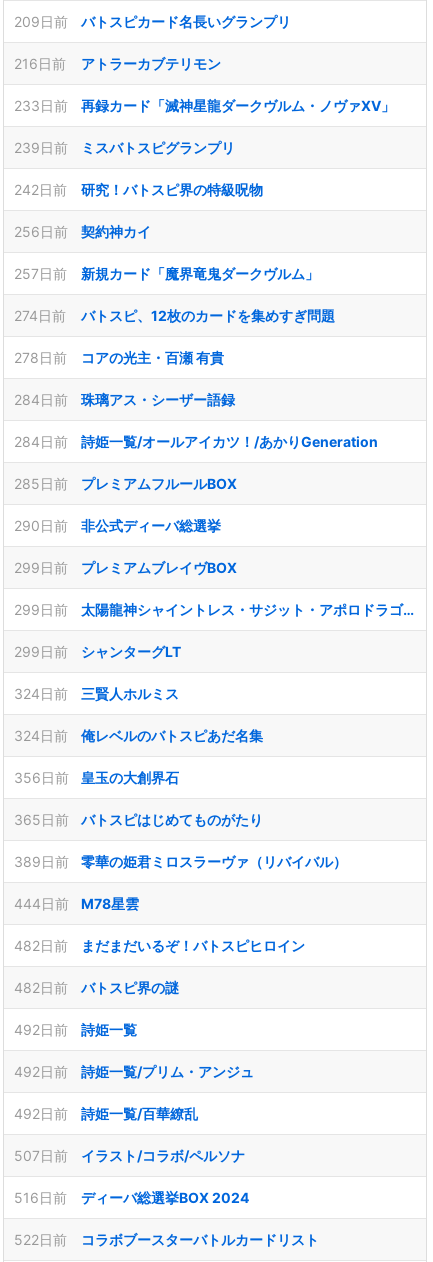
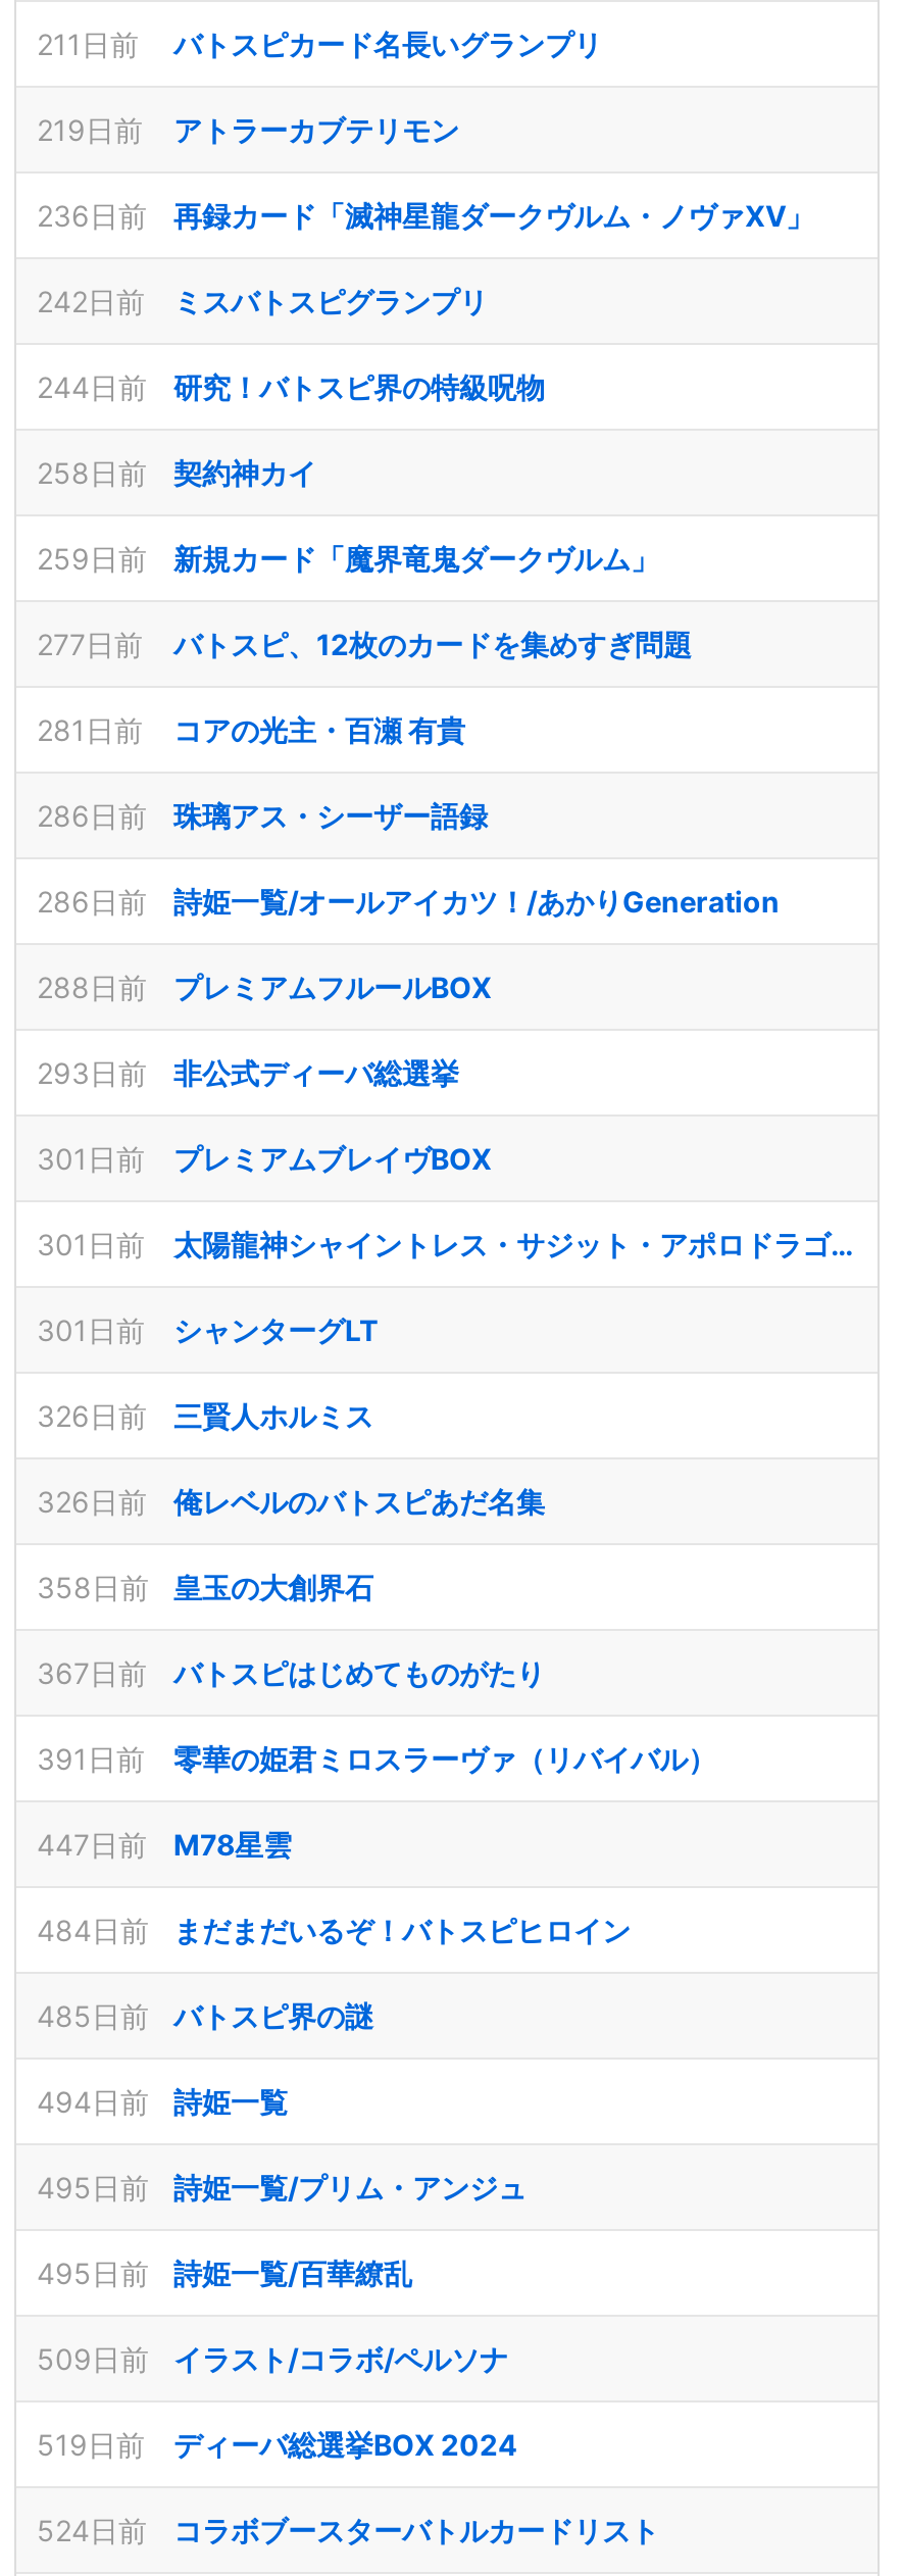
[14,13,291,30] 209日前 バトスピカード名長いグランプリ -> [37,27,602,61] 211日前 バトスピカード名長いグランプリ
[14,55,221,72] 216日前 アトラーカブテリモン -> [37,112,459,147] 219日前 アトラーカブテリモン
[14,97,395,114] 233日前 再録カード「滅神星龍ダークヴルム・ノヴァXV」 -> [37,198,814,233] 236日前 再録カード「滅神星龍ダークヴルム・ノヴァXV」
[14,139,235,156] 239日前 ミスバトスピグランプリ -> [37,284,488,318] 242日前 ミスバトスピグランプリ
[14,181,263,198] 242日前 研究！バトスピ界の特級呪物 -> [37,369,545,404] 244日前 研究！バトスピ界の特級呪物
[14,223,151,240] 256日前 契約神カイ -> [37,455,316,490] 258日前 契約神カイ
[14,265,319,282] 257日前 新規カード「魔界竜鬼ダークヴルム」 -> [37,541,659,576] 259日前 新規カード「魔界竜鬼ダークヴルム」
[14,307,335,324] 274日前 バトスピ、12枚のカードを集めすぎ問題 -> [37,627,692,661] 277日前 バトスピ、12枚のカードを集めすぎ問題
[14,349,224,366] 278日前 コアの光主・百瀬 有貴 -> [37,712,465,747] 281日前 コアの光主・百瀬 有貴
[14,391,235,408] 284日前 珠璃アス・シーザー語録 -> [37,798,488,833] 286日前 珠璃アス・シーザー語録
[14,433,378,450] 284日前 詩姫一覧/オールアイカツ！/あかりGeneration -> [37,884,780,919] 286日前 詩姫一覧/オールアイカツ！/あかりGeneration
[14,475,237,492] 285日前 プレミアムフルールBOX -> [37,970,492,1004] 288日前 プレミアムフルールBOX
[14,517,221,534] 290日前 非公式ディーバ総選挙 -> [37,1055,459,1090] 293日前 非公式ディーバ総選挙
[14,559,237,576] 299日前 プレミアムブレイヴBOX -> [37,1141,492,1176] 301日前 プレミアムブレイヴBOX
[14,601,68,618] 299日前 -> [37,1227,145,1261] 301日前
[14,643,181,660] 299日前 シャンターグLT -> [37,1312,378,1347] 301日前 シャンターグLT
[14,685,179,702] 324日前 三賢人ホルミス -> [37,1398,373,1433] 326日前 三賢人ホルミス
[14,727,263,744] 324日前 俺レベルのバトスピあだ名集 -> [37,1484,545,1519] 326日前 俺レベルのバトスピあだ名集
[14,769,179,786] 356日前 皇玉の大創界石 -> [37,1570,373,1604] 358日前 皇玉の大創界石
[14,811,263,828] 365日前 バトスピはじめてものがたり -> [37,1655,545,1690] 367日前 バトスピはじめてものがたり
[14,853,347,870] 389日前 零華の姫君ミロスラーヴァ（リバイバル） -> [37,1741,716,1776] 391日前 零華の姫君ミロスラーヴァ（リバイバル）
[14,895,139,912] 444日前 M78星雲 -> [37,1827,292,1862] 447日前 M78星雲
[14,937,305,954] 482日前 まだまだいるぞ！バトスピヒロイン -> [37,1913,631,1947] 484日前 まだまだいるぞ！バトスピヒロイン
[14,979,179,996] 482日前 バトスピ界の謎 -> [37,1998,373,2033] 485日前 バトスピ界の謎
[14,1021,68,1038] 492日前 -> [37,2084,149,2119] 494日前
[14,1063,254,1080] 492日前 詩姫一覧/プリム・アンジュ -> [37,2170,527,2205] 495日前 詩姫一覧/プリム・アンジュ
[14,1105,68,1122] 492日前 -> [37,2256,149,2290] 495日前
[14,1147,245,1164] 507日前 イラスト/コラボ/ペルソナ -> [37,2341,508,2376] 509日前 イラスト/コラボ/ペルソナ
[14,1189,249,1206] 516日前 ディーバ総選挙BOX 2024 -> [37,2427,516,2462] 519日前 ディーバ総選挙BOX 2024
[14,1231,319,1248] 522日前 コラボブースターバトルカードリスト -> [37,2513,659,2547] 524日前 コラボブースターバトルカードリスト

